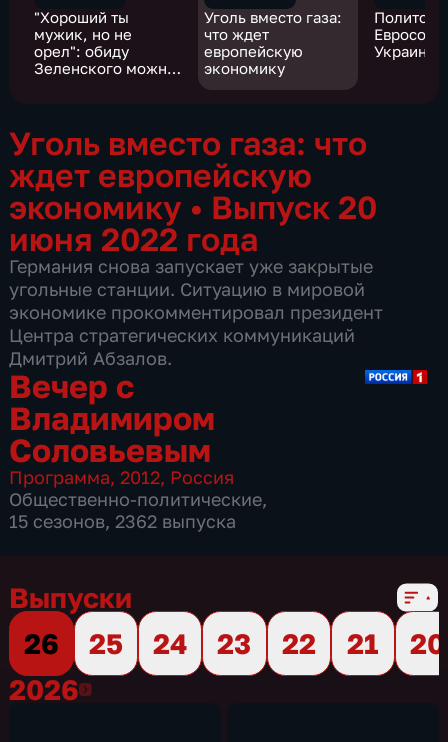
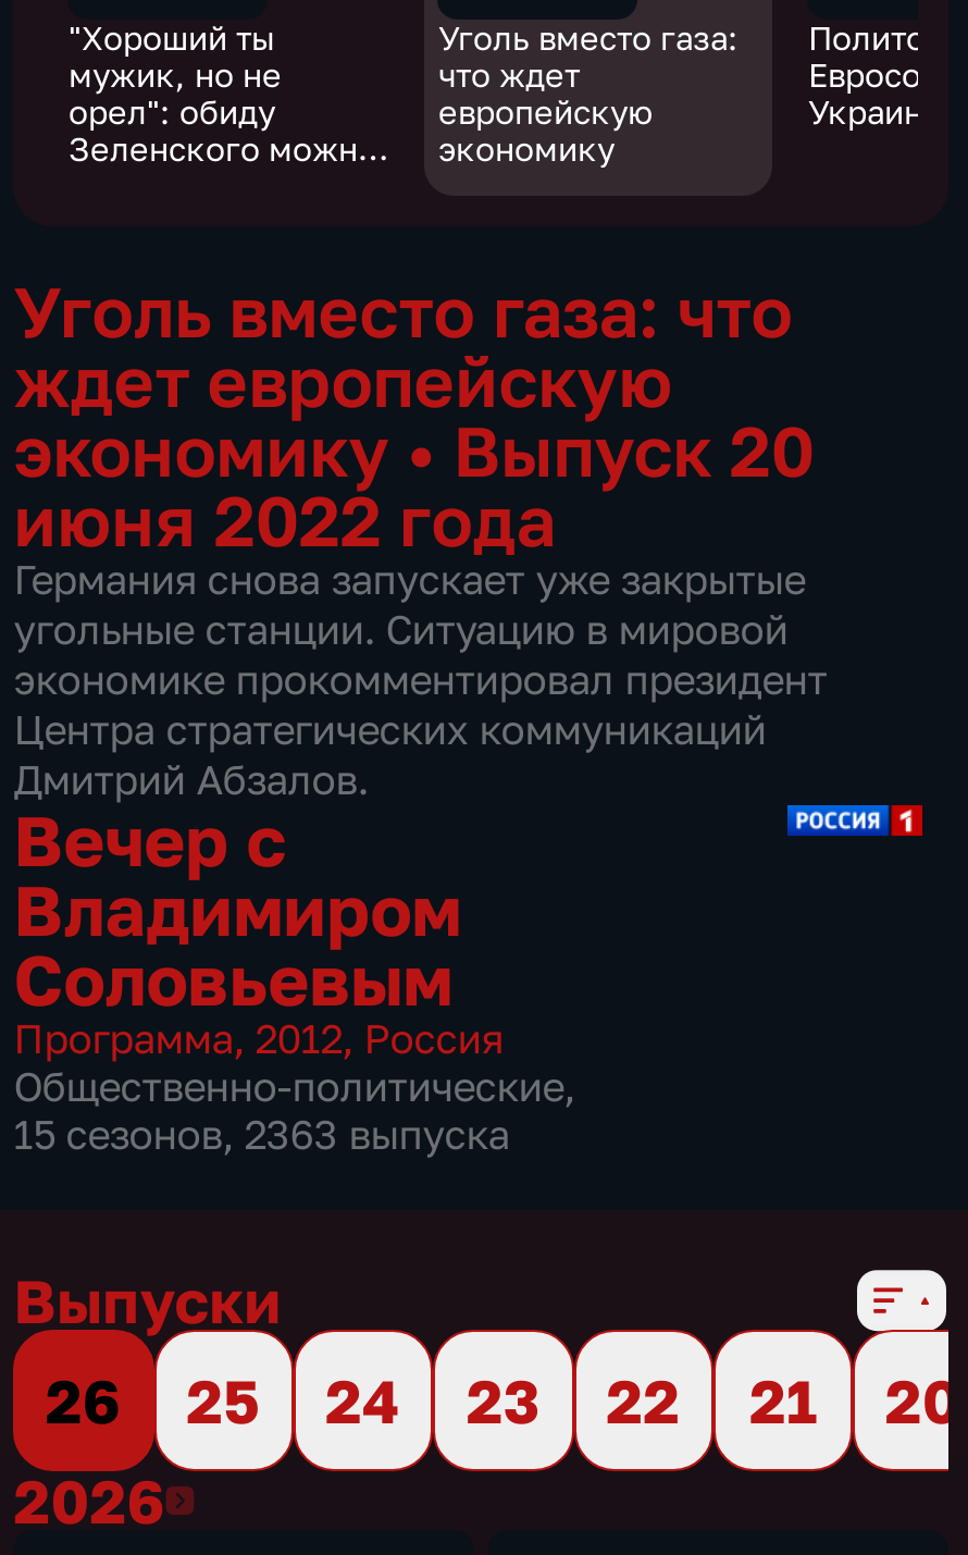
[9,510,236,532] 15 сезонов, 2362 выпуска -> [13,1110,509,1158] 15 сезонов, 2363 выпуска

